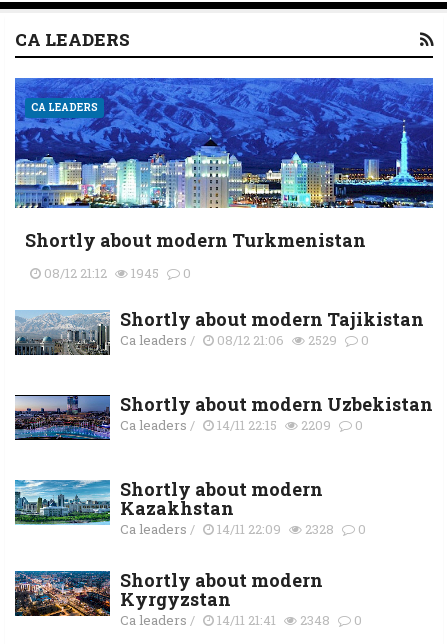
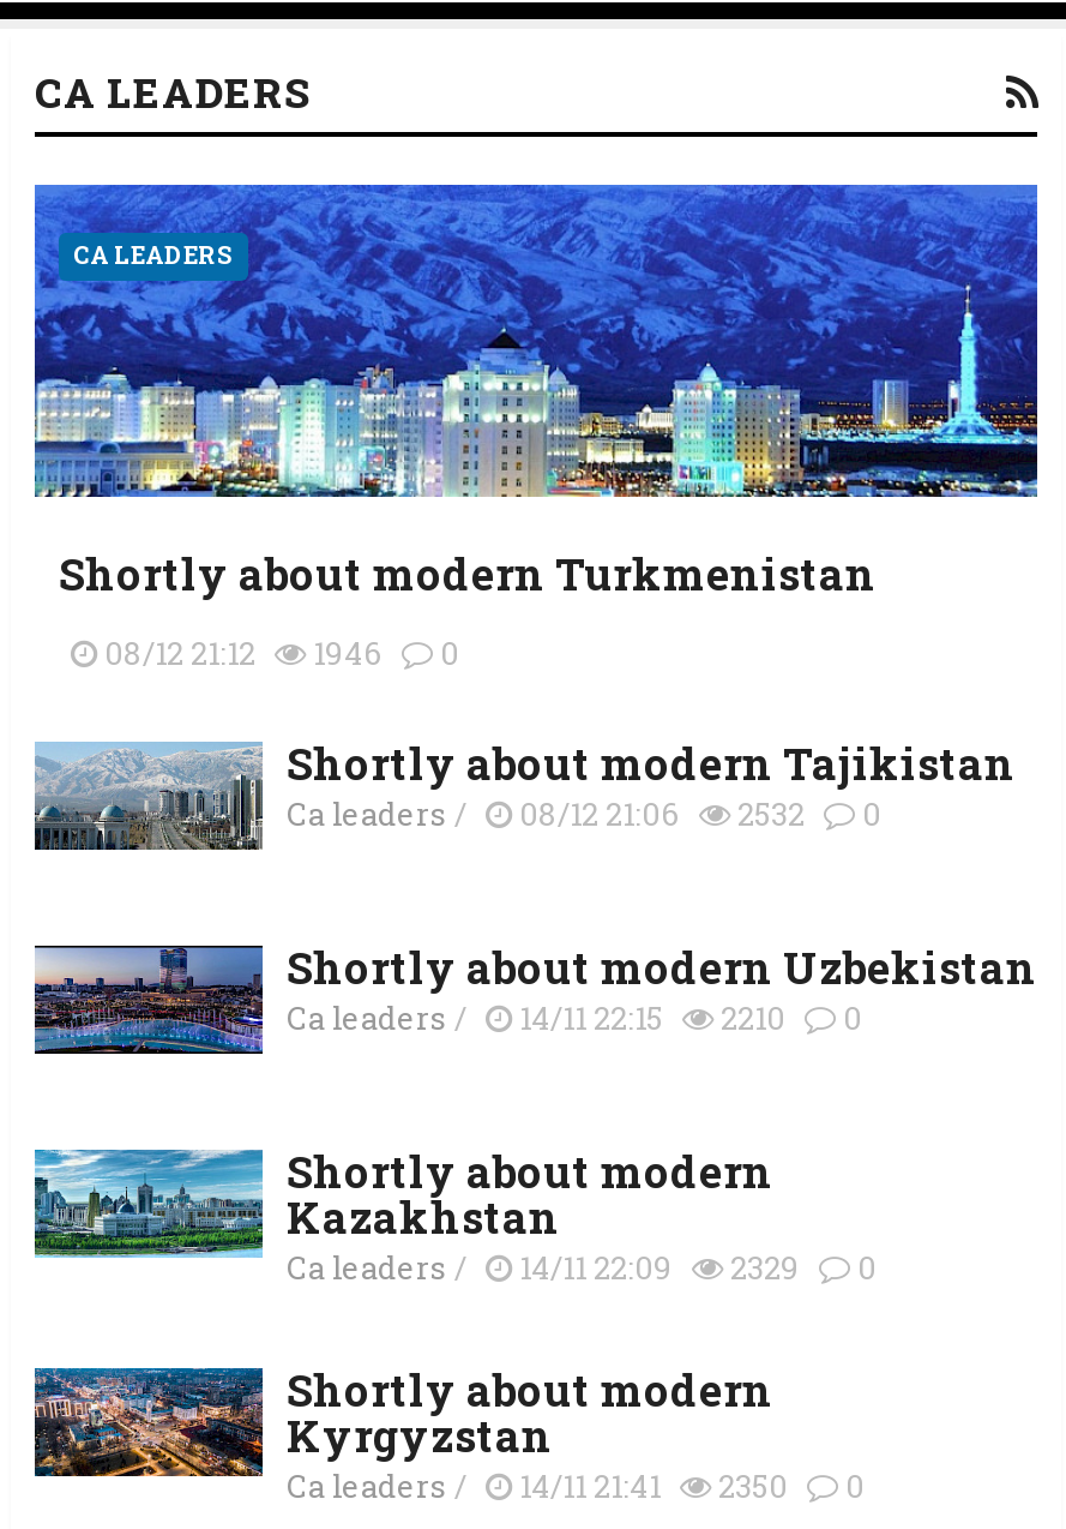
[41,264,191,282] 08/12 21:12 1945 0 -> [97,632,459,675] 08/12 21:12 1946 0
[120,331,369,349] Ca leaders / 08/12 21:06 2529 0 -> [287,793,881,836] Ca leaders / 08/12 21:06 2532 0
[120,416,363,434] Ca leaders / 14/11 22:15 2209 0 -> [287,997,862,1040] Ca leaders / 14/11 22:15 2210 0
[120,520,366,538] Ca leaders / 14/11 22:09 2328 0 -> [287,1246,877,1289] Ca leaders / 14/11 22:09 2329 0
[120,611,362,629] Ca leaders / 14/11 21:41 2348 0 -> [287,1465,865,1508] Ca leaders / 14/11 21:41 2350 0

